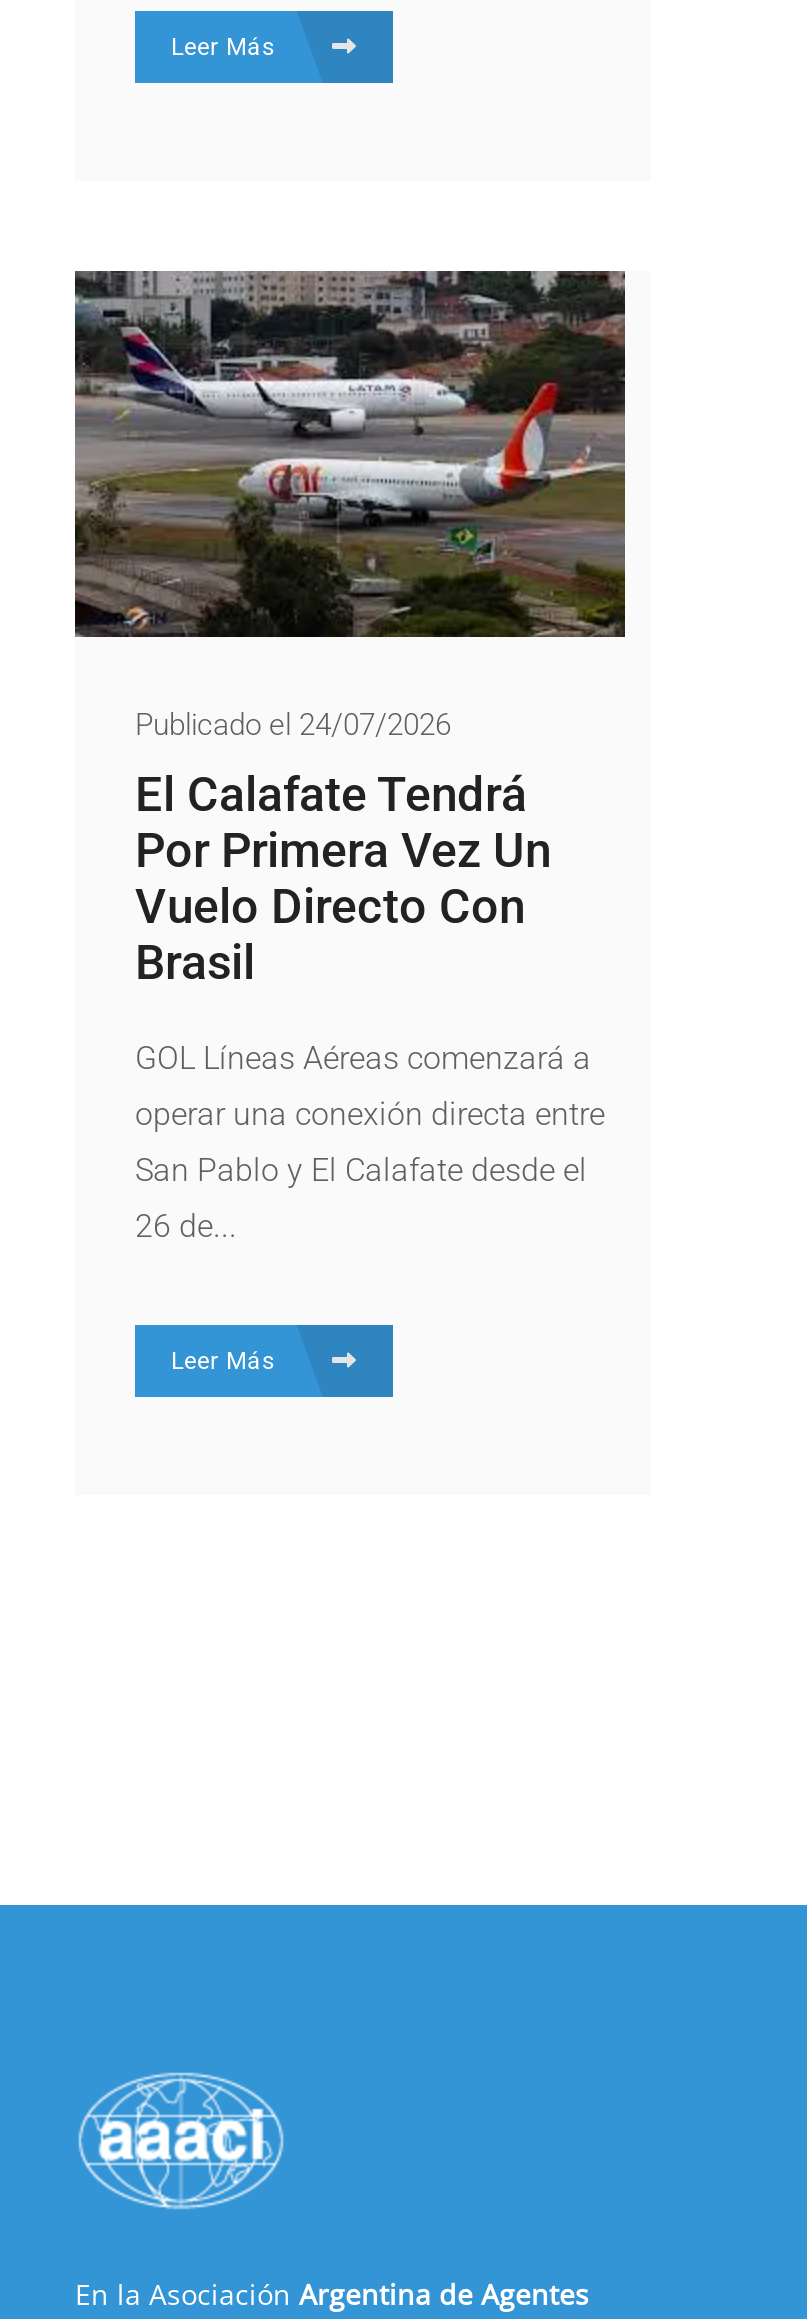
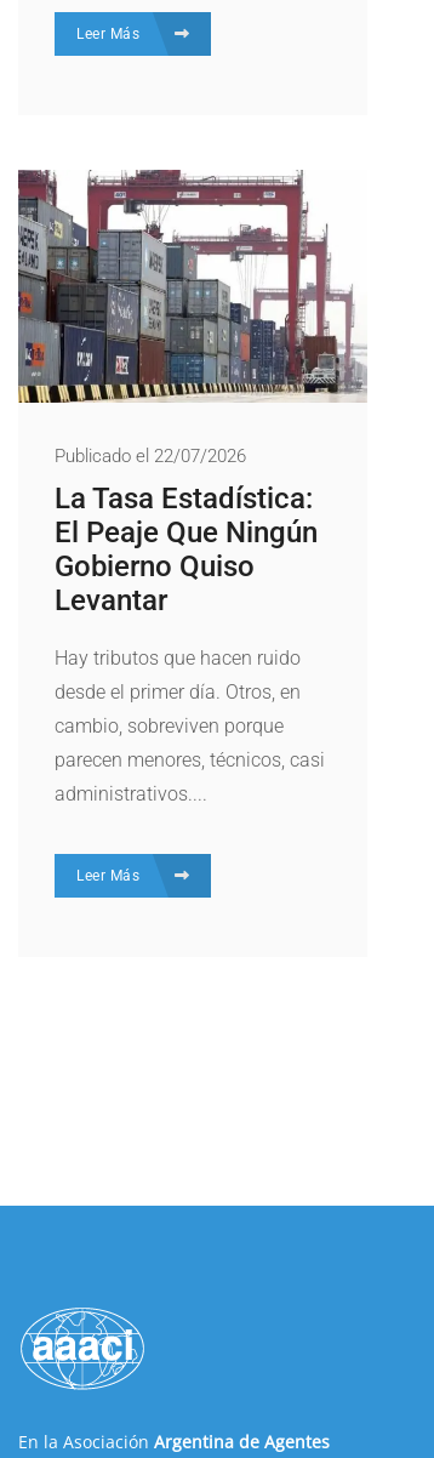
[73,268,647,1244] [image] | Publicado el 24/07/2026 | El Calafate Tendrá | Por Primera Vez Un | Vuelo Directo Con | Brasil | GOL Líneas Aéreas comenzará a | operar una conexión directa entre | San Pablo y El Calafate desde el | 26 de... -> [17,169,367,806] [image] | Publicado el 22/07/2026 | La Tasa Estadística: | El Peaje Que Ningún | Gobierno Quiso | Levantar | Hay tributos que hacen ruido | desde el primer día. Otros, en | cambio, sobreviven porque | parecen menores, técnicos, casi | administrativos....

